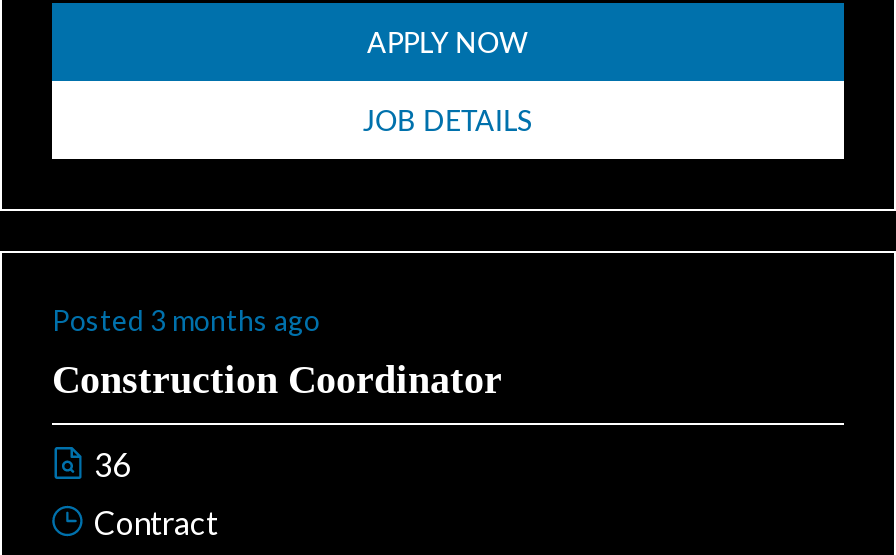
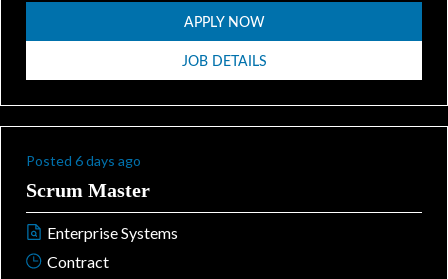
[52,303,320,337] Posted 3 months ago -> [26,152,141,169] Posted 6 days ago
[52,357,502,401] Construction Coordinator -> [26,179,150,201] Scrum Master
[94,445,130,483] 36 -> [47,223,178,242] Enterprise Systems

